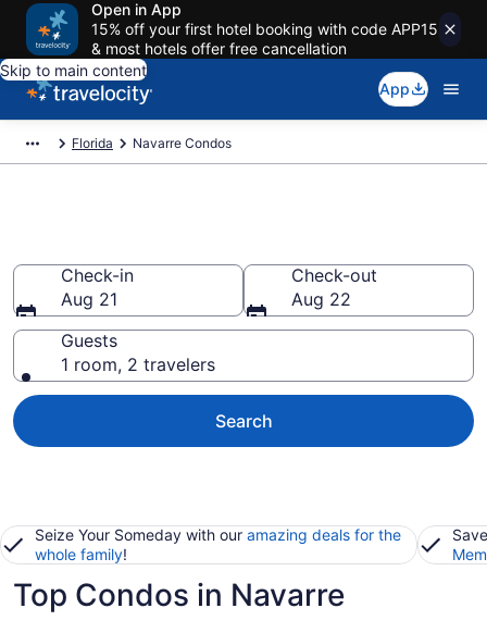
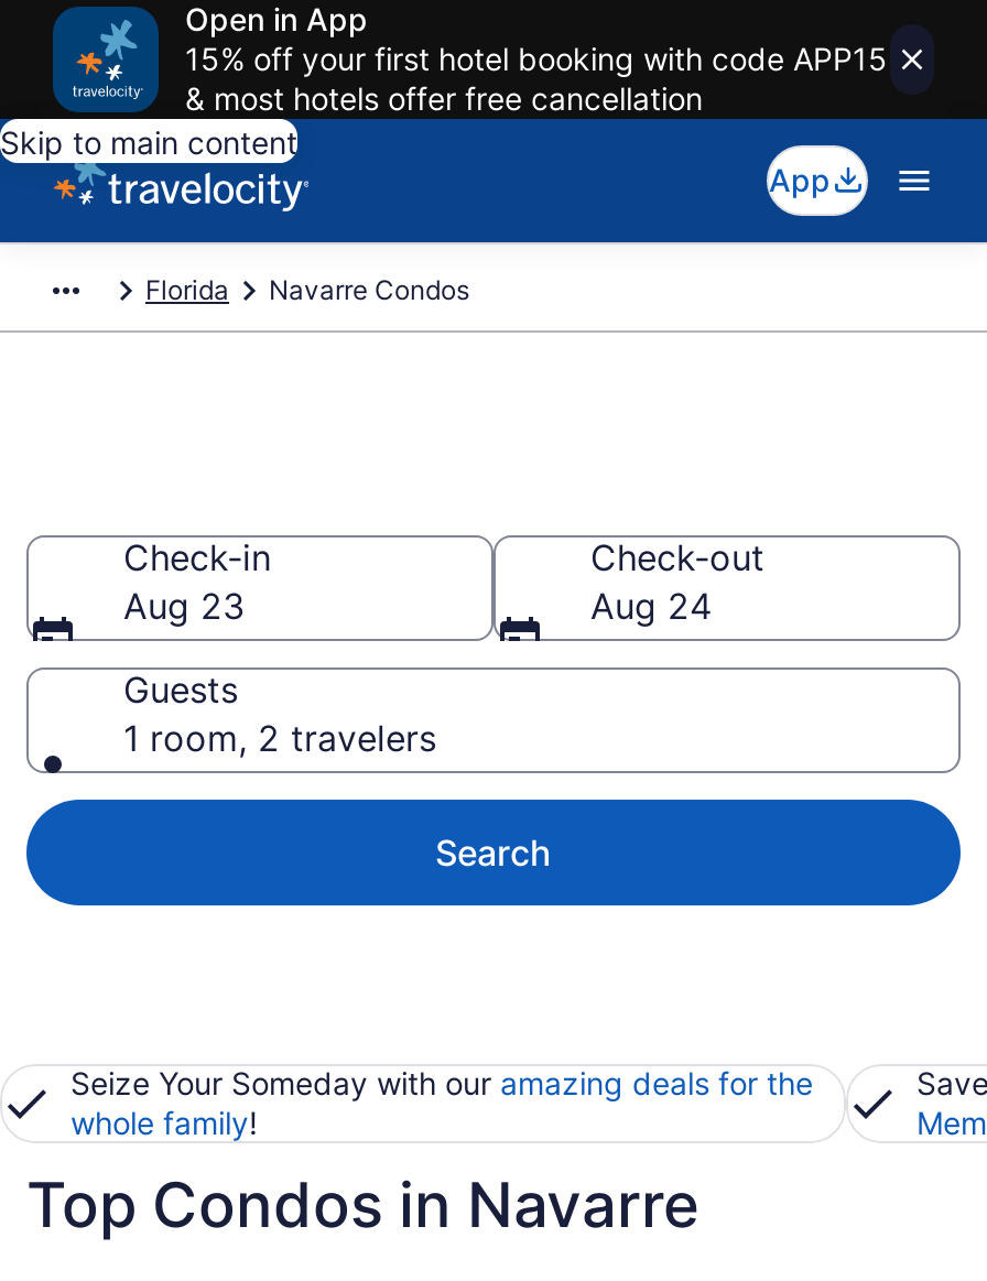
[61,288,117,310] Aug 21 -> [123,584,245,628] Aug 23
[291,288,351,310] Aug 22 -> [590,584,712,628] Aug 24

